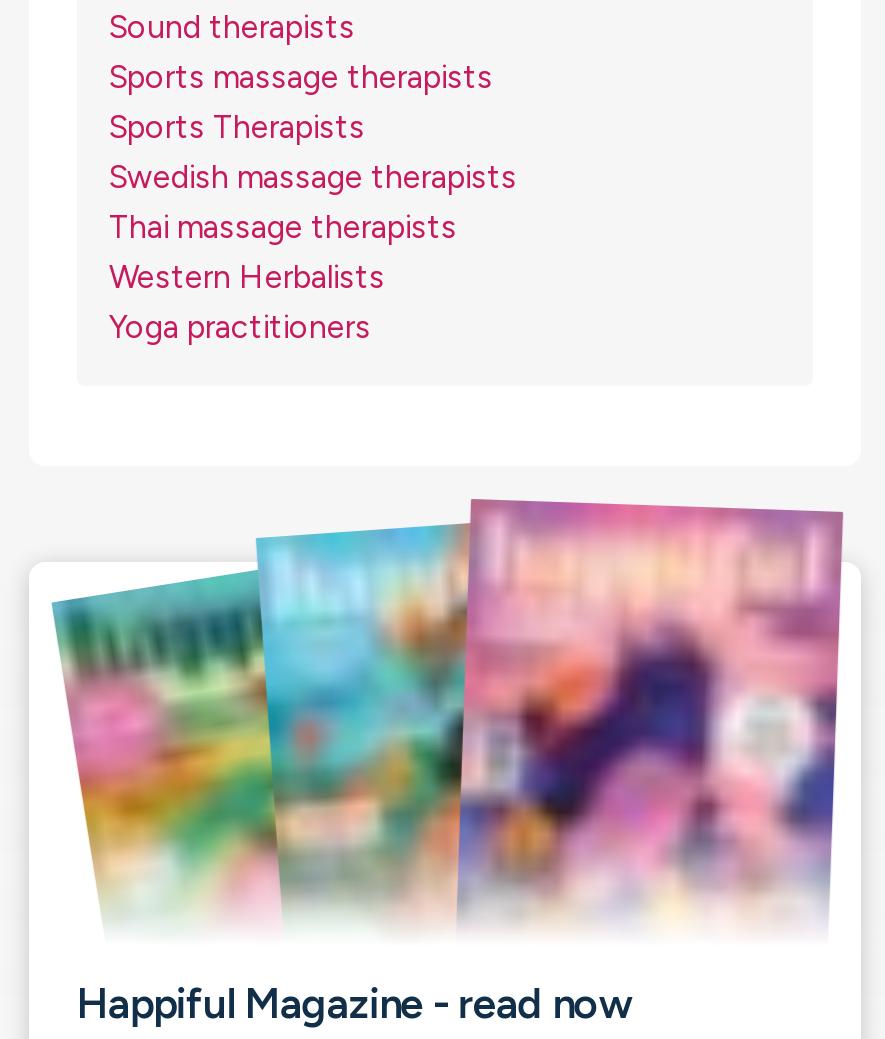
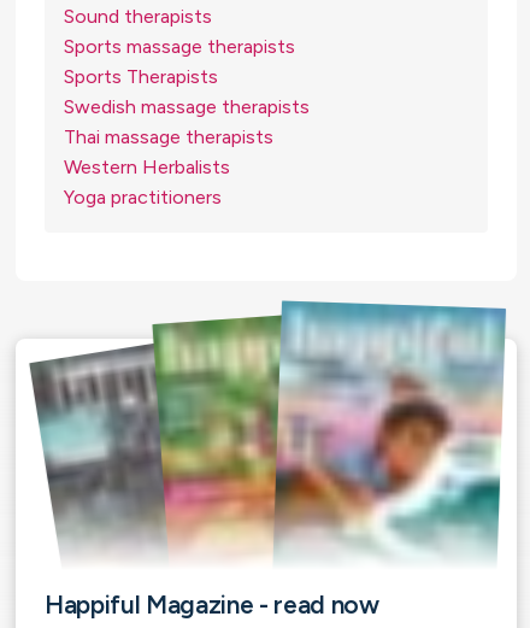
[51,498,843,922] [image] -> [29,300,507,557] [image]

